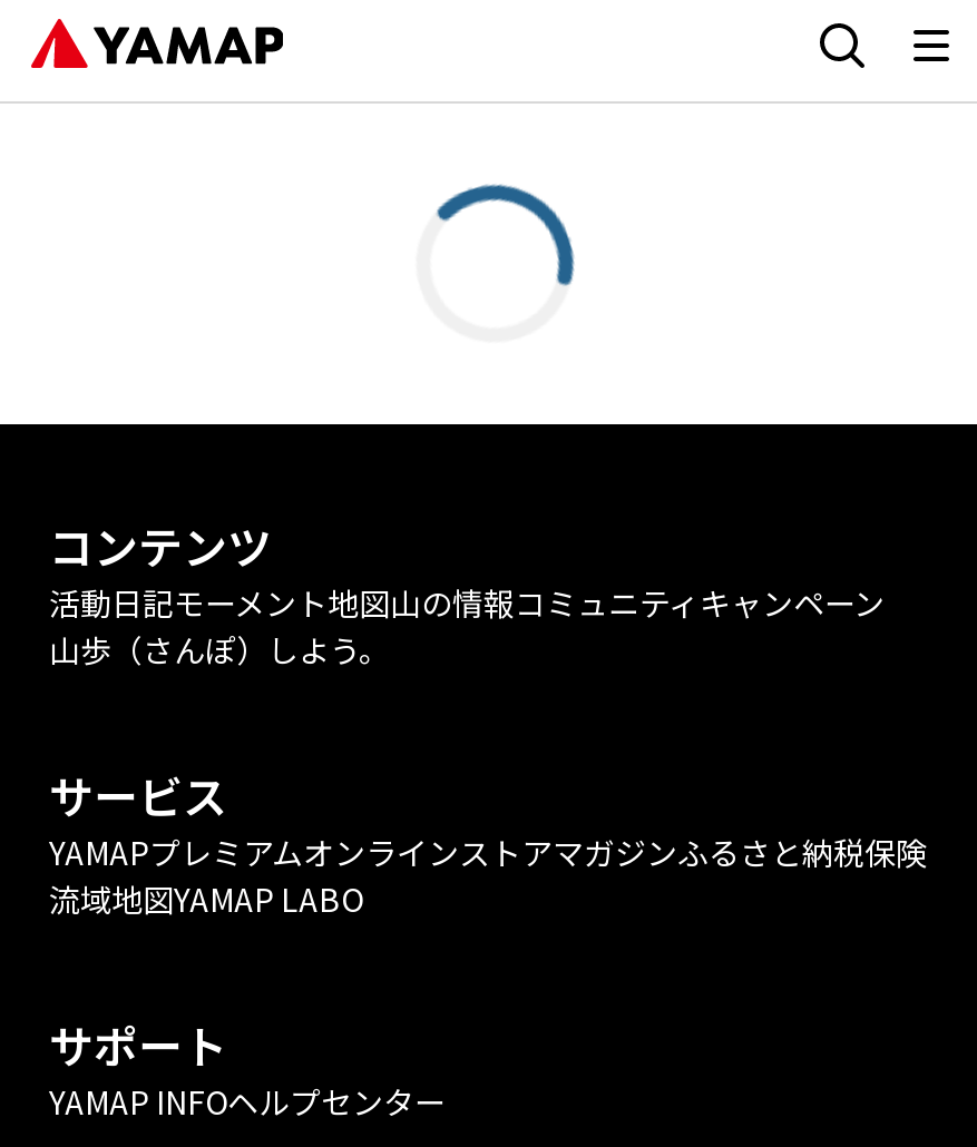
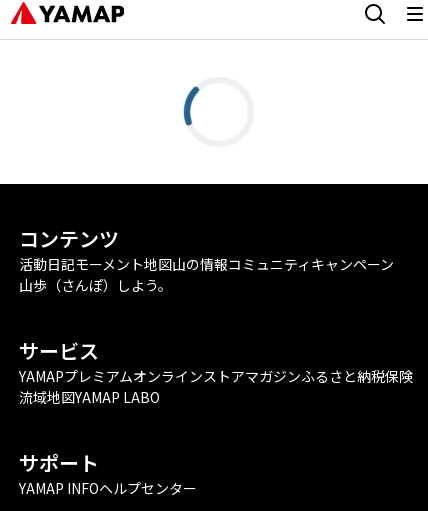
[417,184,575,293] [image] -> [183,77,254,126] [image]

